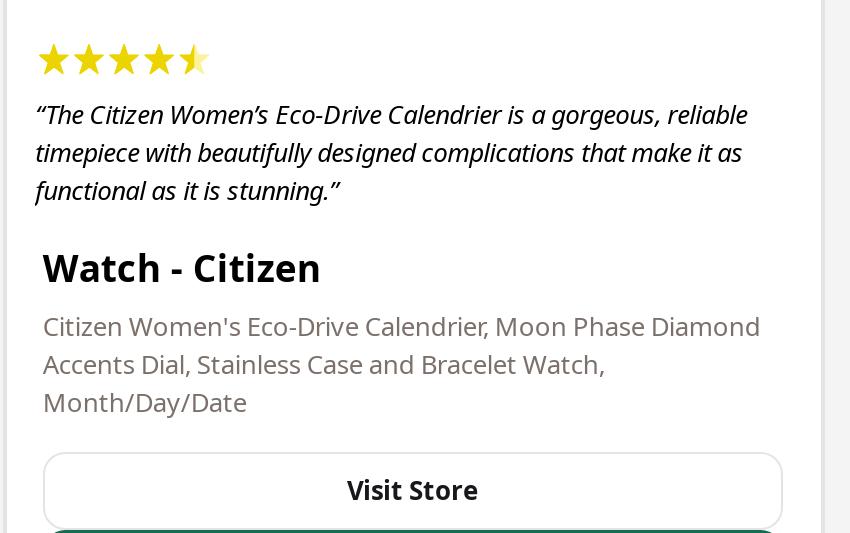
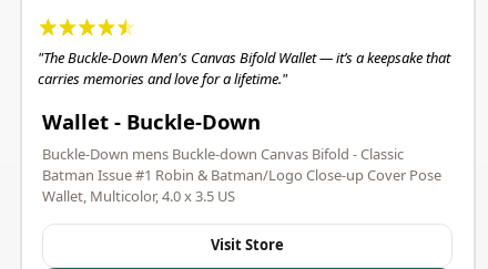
[35,95,747,207] “The Citizen Women’s Eco-Drive Calendrier is a gorgeous, reliable | timepiece with beautifully designed complications that make it as | functional as it is stunning.” -> [38,48,450,89] "The Buckle-Down Men's Canvas Bifold Wallet — it’s a keepsake that | carries memories and love for a lifetime."
[43,241,761,420] Watch - Citizen | Citizen Women's Eco-Drive Calendrier, Moon Phase Diamond | Accents Dial, Stainless Case and Bracelet Watch, | Month/Day/Date -> [42,107,441,206] Wallet - Buckle-Down | Buckle-Down mens Buckle-down Canvas Bifold - Classic | Batman Issue #1 Robin & Batman/Logo Close-up Cover Pose | Wallet, Multicolor, 4.0 x 3.5 US

